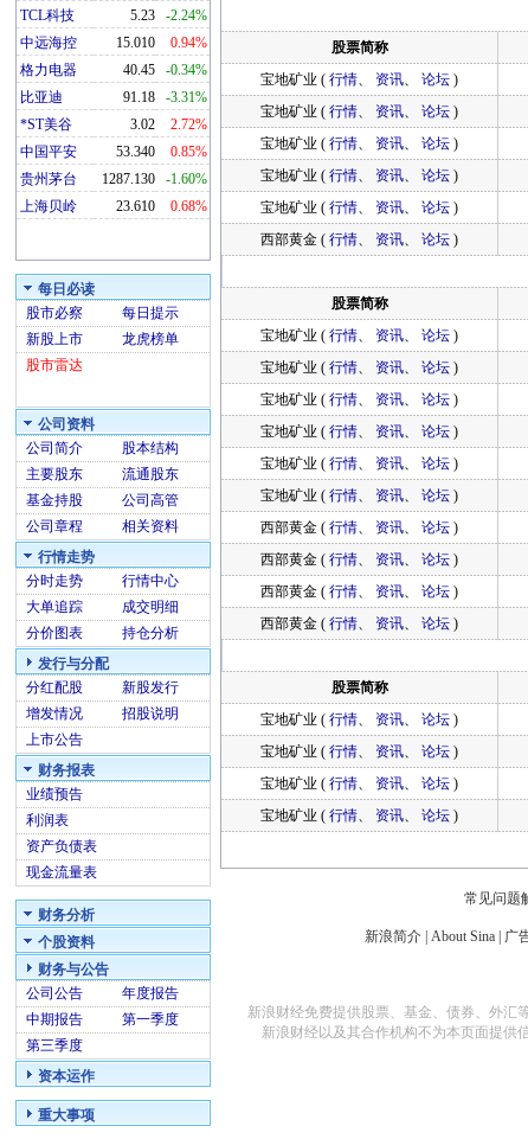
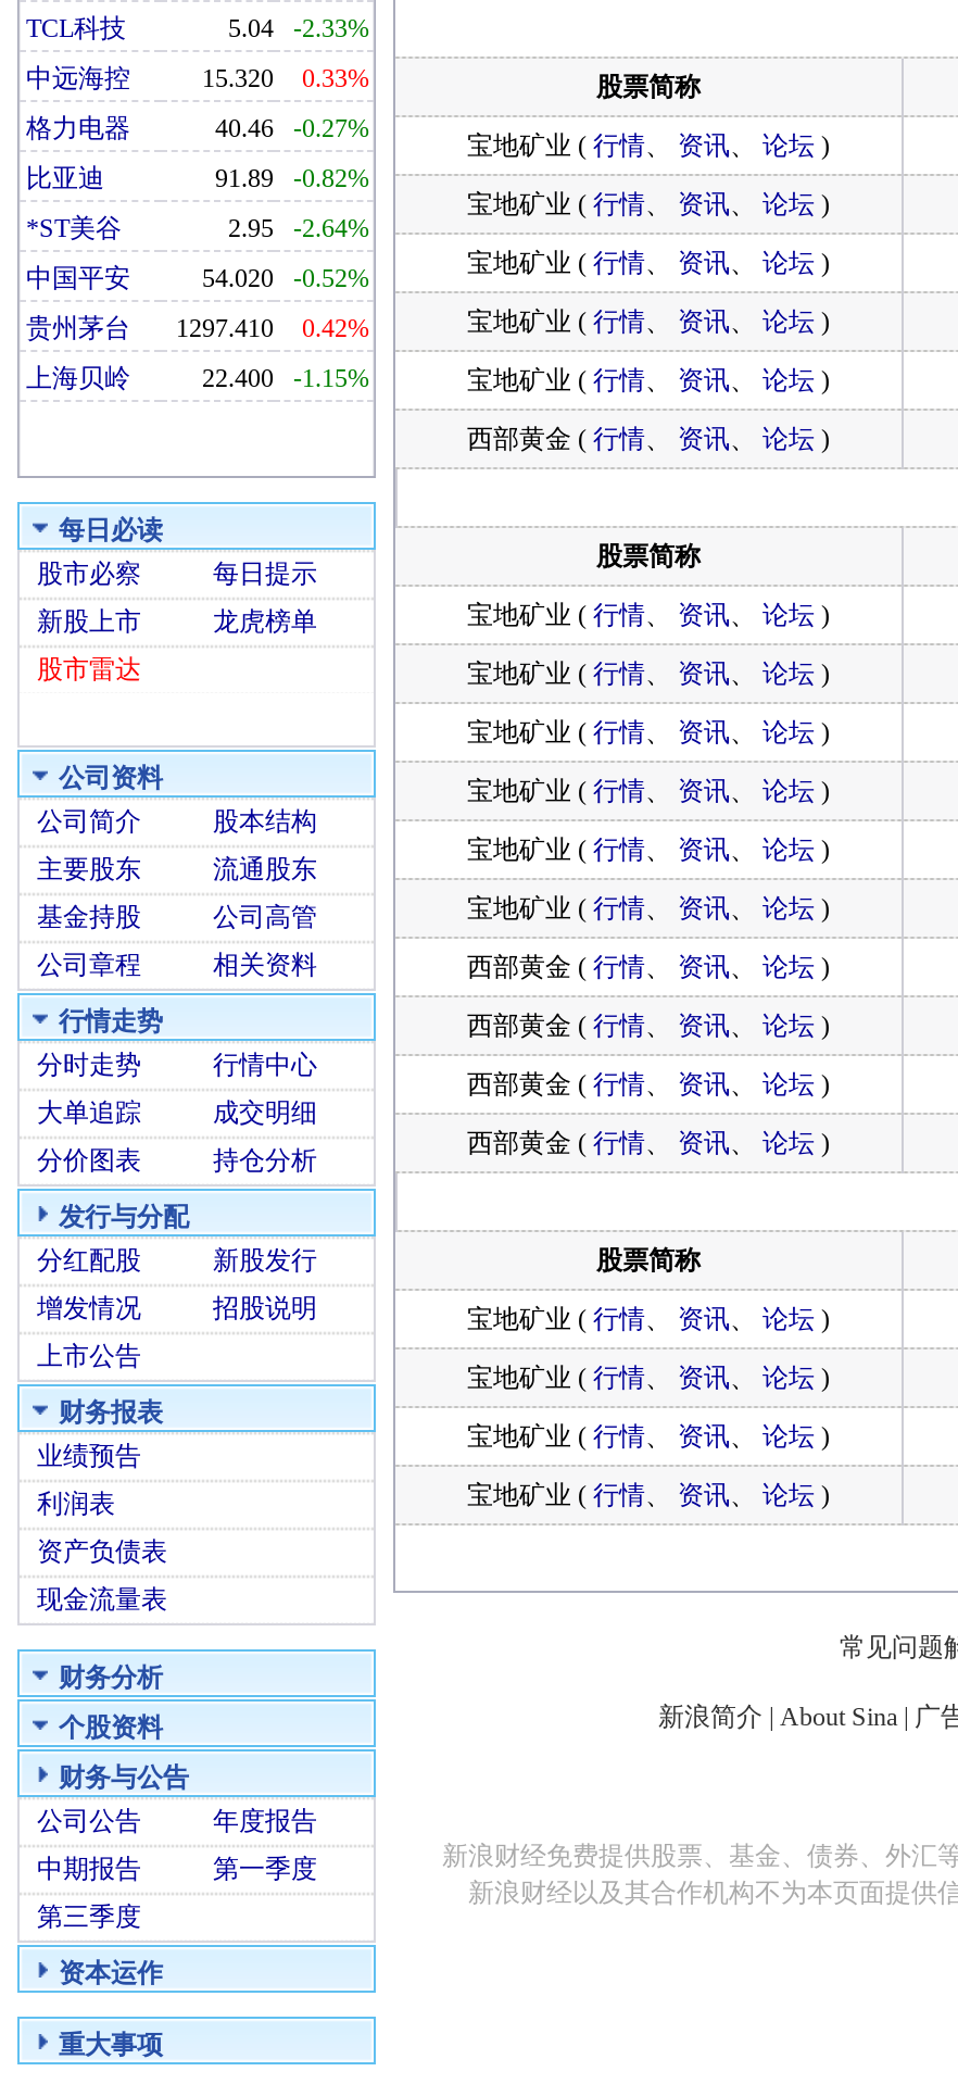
[130,7,155,24] 5.23 -> [228,13,274,43] 5.04
[166,7,207,24] -2.24% -> [293,13,369,43] -2.33%
[116,34,155,51] 15.010 -> [202,63,274,93] 15.320
[170,34,207,51] 0.94% -> [302,63,369,93] 0.33%
[123,62,155,78] 40.45 -> [215,113,274,143] 40.46
[166,62,207,78] -0.34% -> [293,113,369,143] -0.27%
[123,89,155,105] 91.18 -> [215,163,274,193] 91.89
[166,89,207,105] -3.31% -> [293,163,369,193] -0.82%
[130,116,155,133] 3.02 -> [228,213,274,243] 2.95
[170,116,207,133] 2.72% -> [293,213,369,243] -2.64%
[116,143,155,160] 53.340 -> [202,263,274,293] 54.020
[170,143,207,160] 0.85% -> [293,263,369,293] -0.52%
[102,171,155,187] 1287.130 -> [176,313,274,343] 1297.410
[166,171,207,187] -1.60% -> [302,313,369,343] 0.42%
[116,198,155,215] 23.610 -> [202,363,274,393] 22.400
[170,198,207,215] 0.68% -> [293,363,369,393] -1.15%

